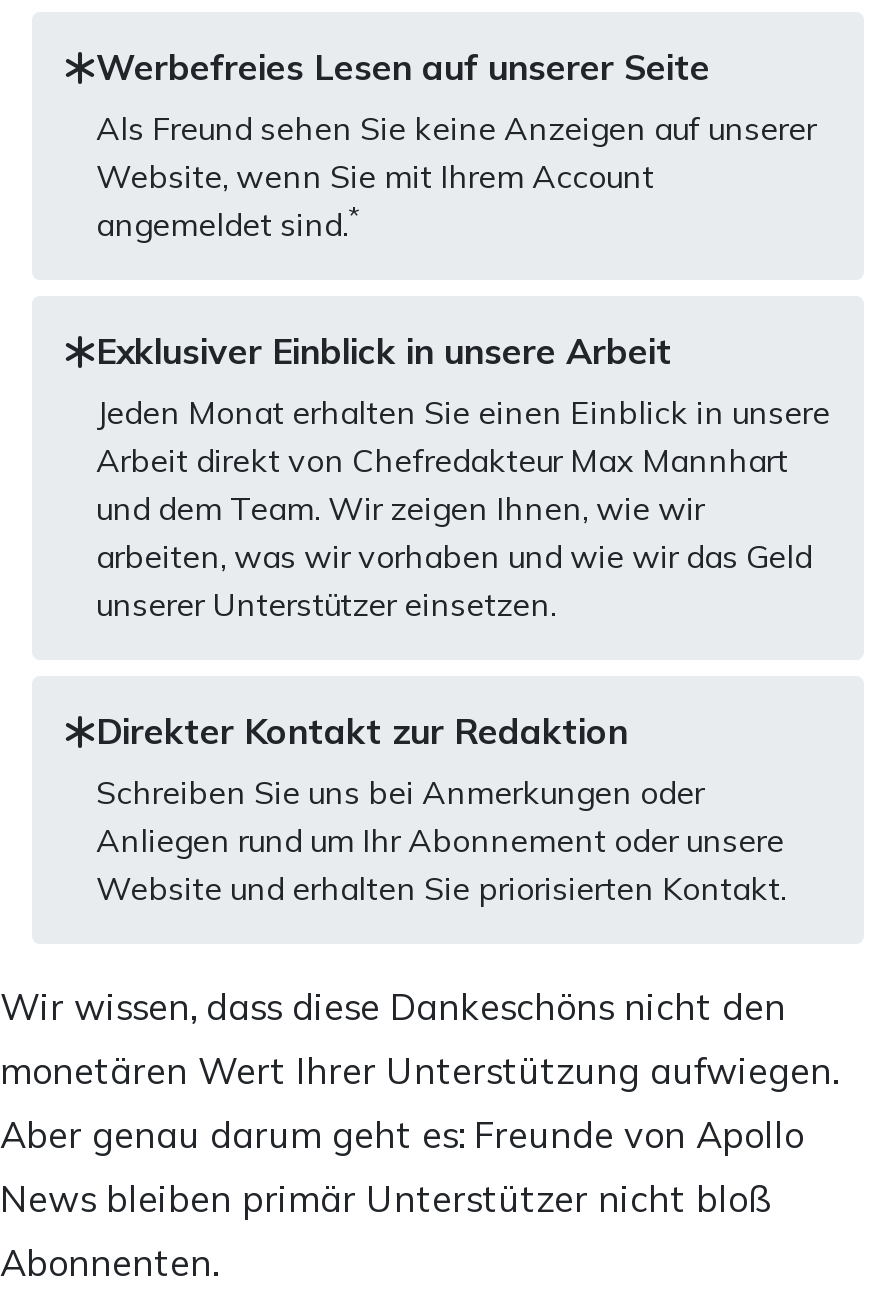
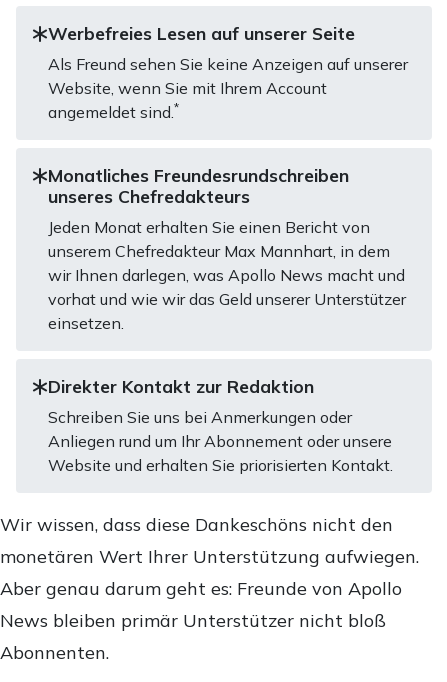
[96,328,672,372] Exklusiver Einblick in unsere Arbeit -> [48,164,349,207] Monatliches Freundesrundschreiben | unseres Chefredakteurs
[96,392,830,624] Jeden Monat erhalten Sie einen Einblick in unsere | Arbeit direkt von Chefredakteur Max Mannhart | und dem Team. Wir zeigen Ihnen, wie wir | arbeiten, was wir vorhaben und wie wir das Geld | unserer Unterstützer einsetzen. -> [48,217,406,333] Jeden Monat erhalten Sie einen Bericht von | unserem Chefredakteur Max Mannhart, in dem | wir Ihnen darlegen, was Apollo News macht und | vorhat und wie wir das Geld unserer Unterstützer | einsetzen.

